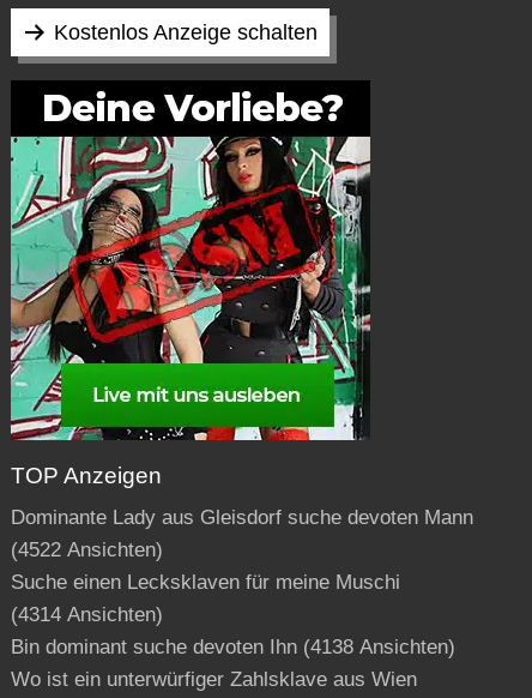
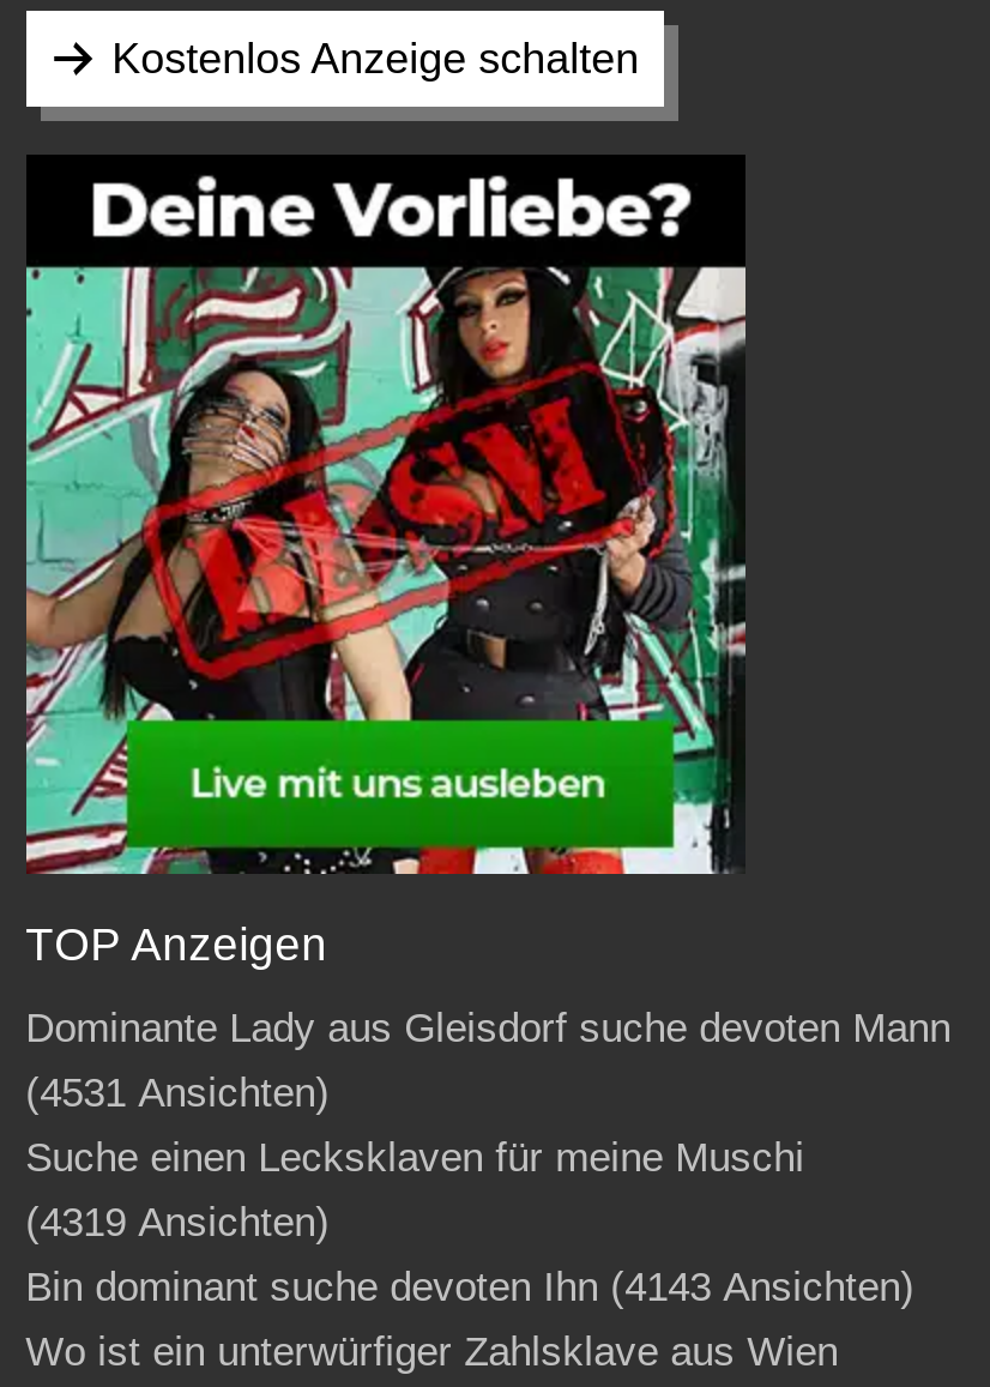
[10,539,162,562] (4522 Ansichten) -> [25,1071,330,1117] (4531 Ansichten)
[10,604,162,626] (4314 Ansichten) -> [25,1201,330,1246] (4319 Ansichten)
[10,636,455,659] Bin dominant suche devoten Ihn (4138 Ansichten) -> [25,1265,915,1311] Bin dominant suche devoten Ihn (4143 Ansichten)

